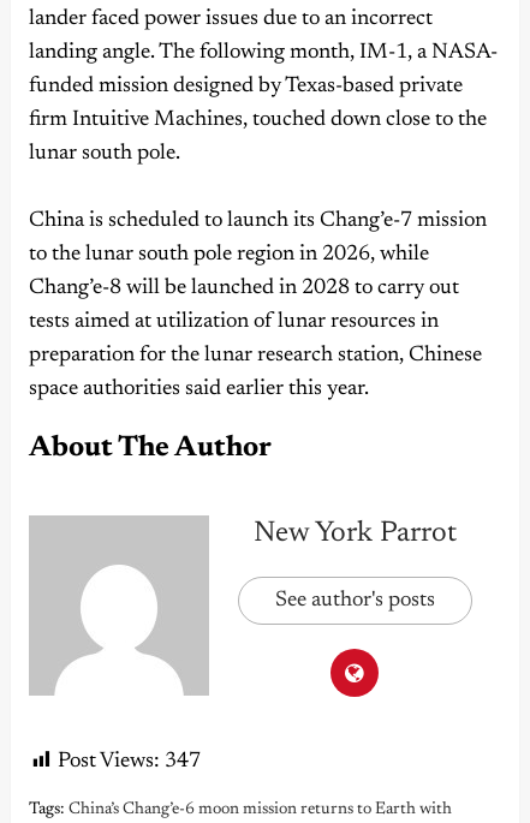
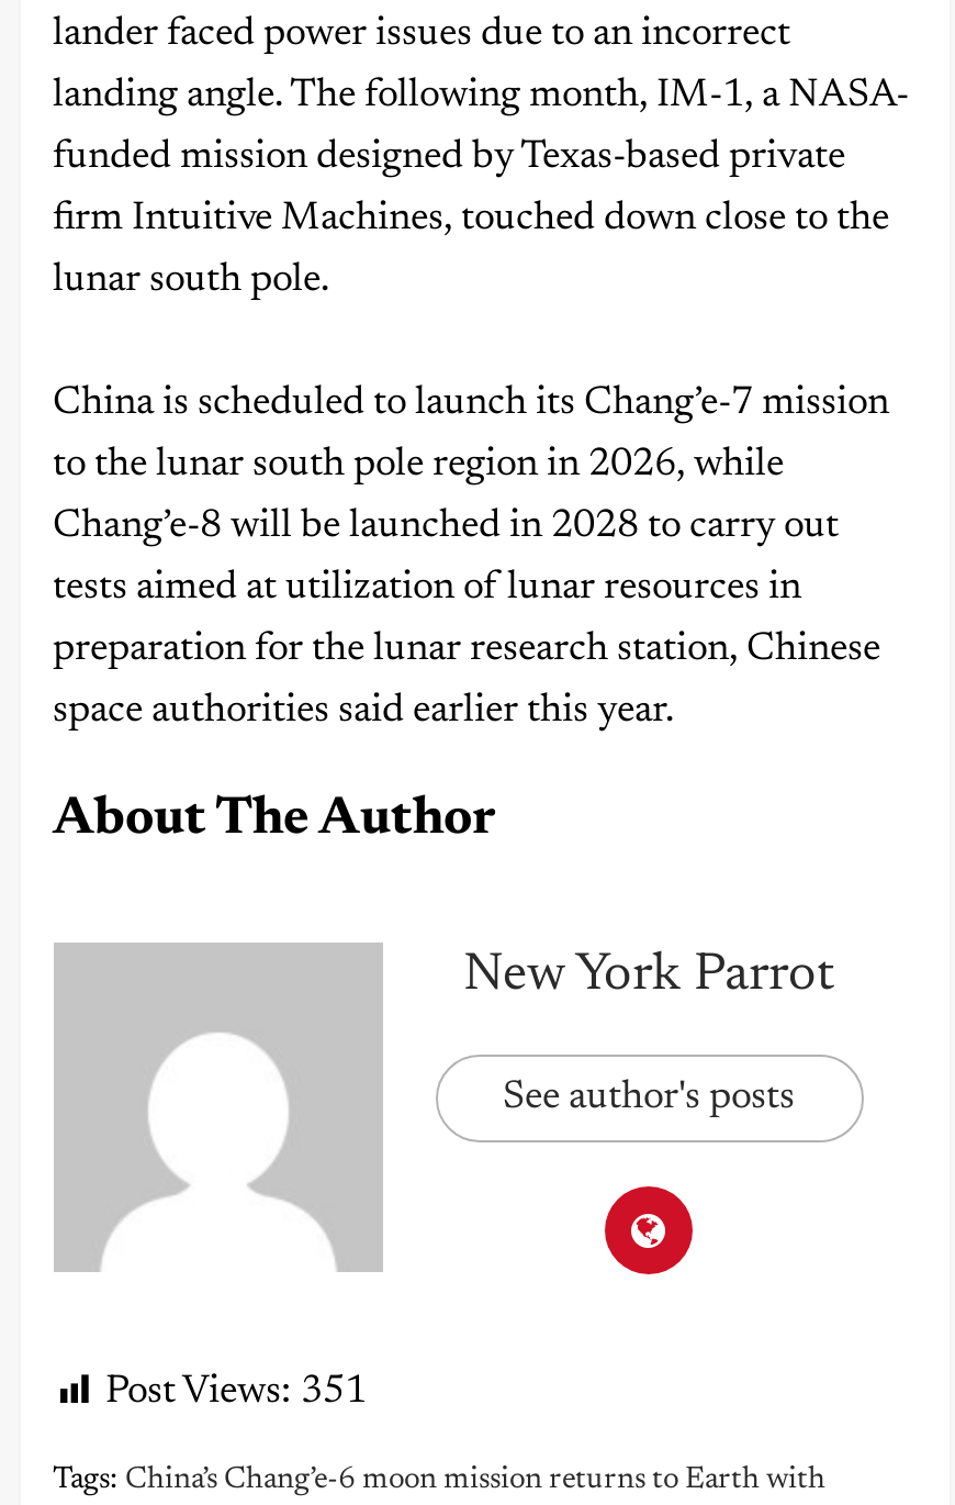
[57,750,200,772] Post Views: 347 -> [105,1372,367,1412] Post Views: 351

